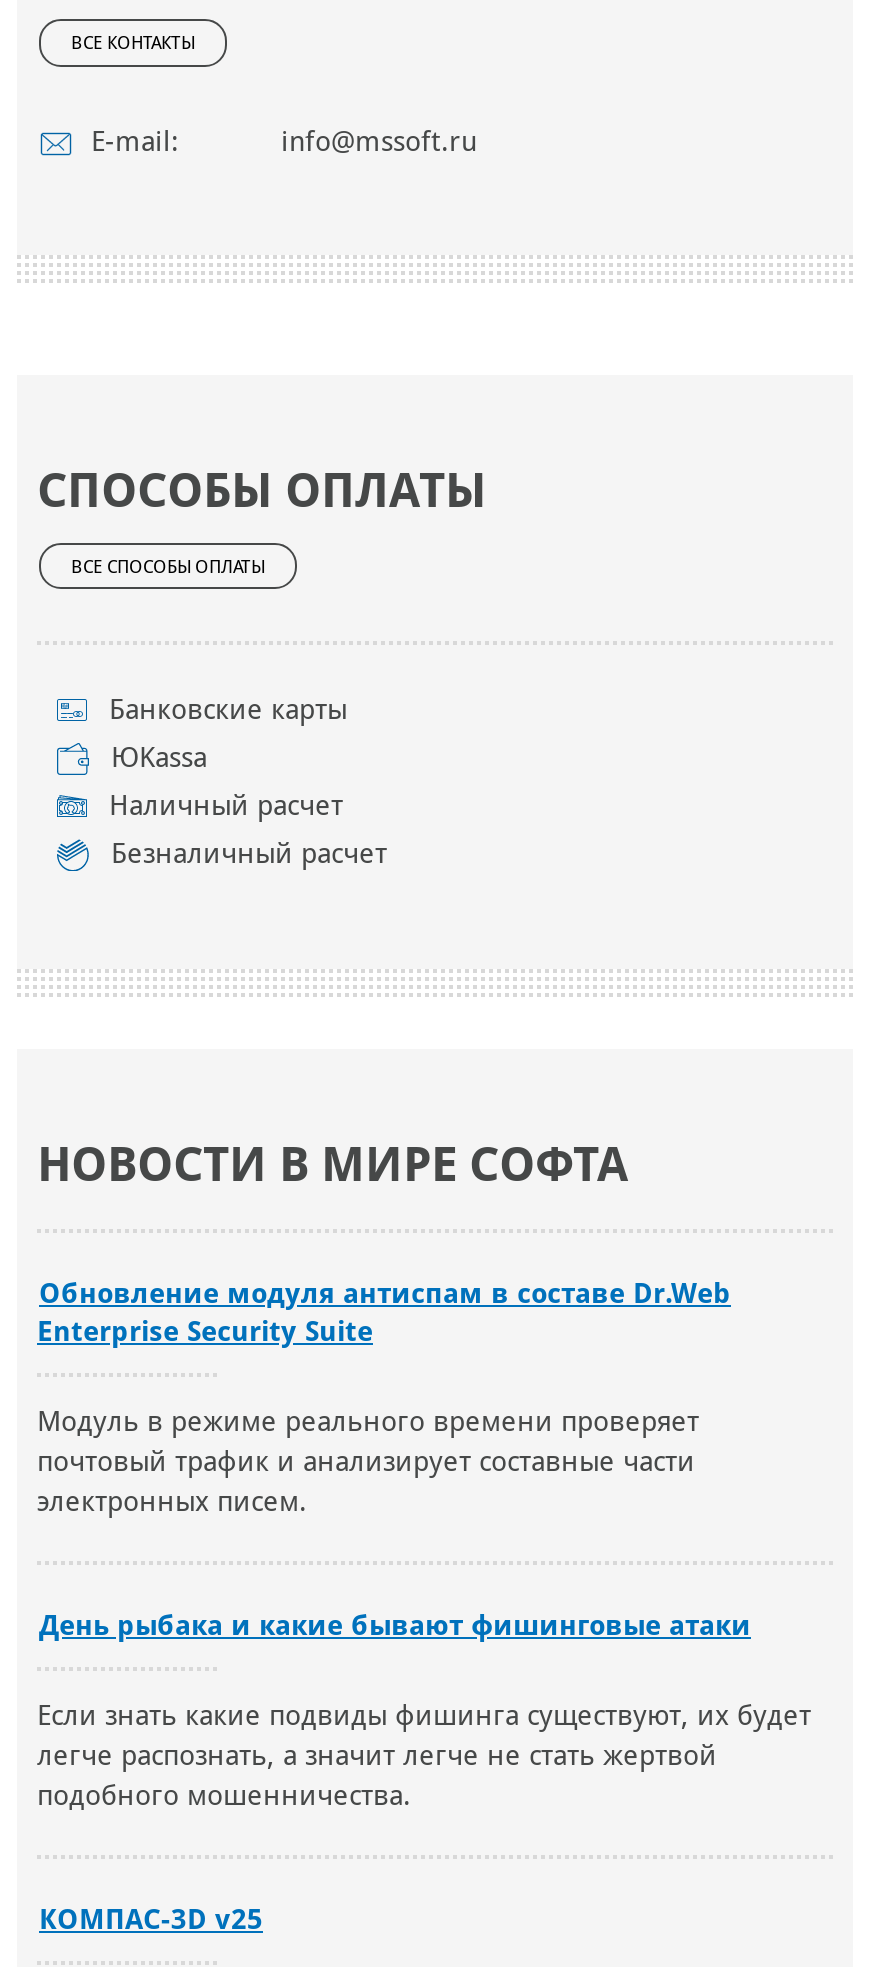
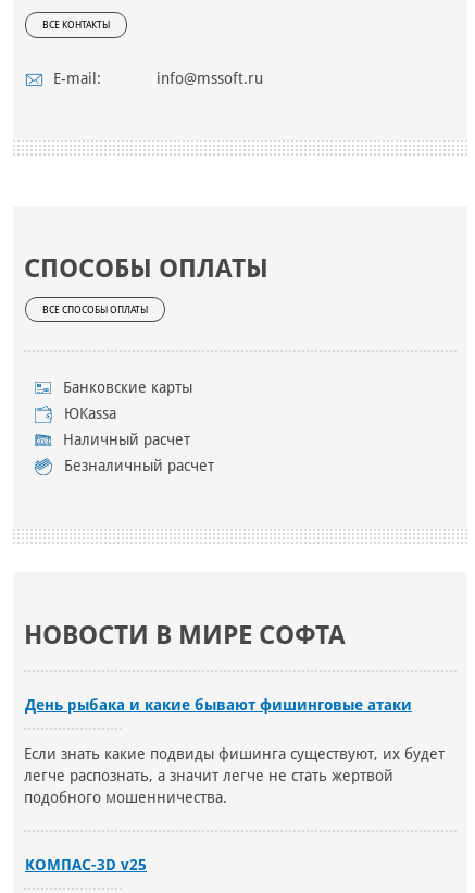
[37,1278,731,1518] Обновление модуля антиспам в составе Dr.Web | Enterprise Security Suite | Модуль в режиме реального времени проверяет | почтовый трафик и анализирует составные части | электронных писем. -> none

